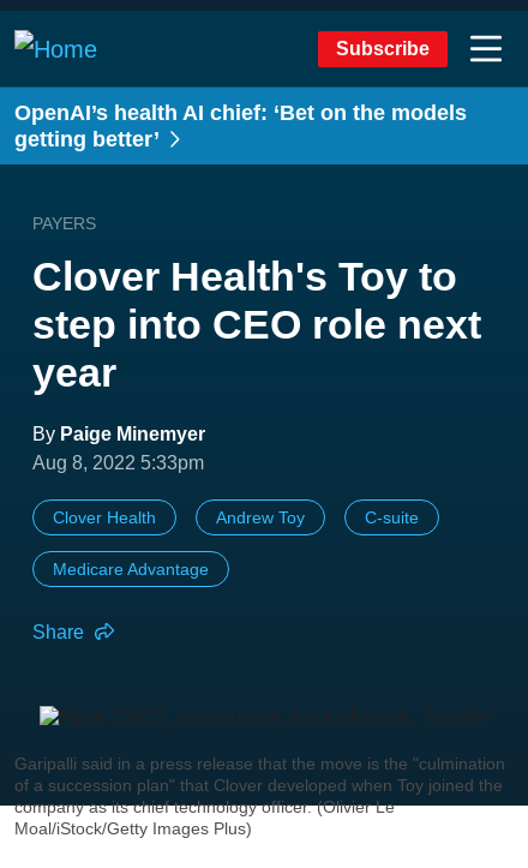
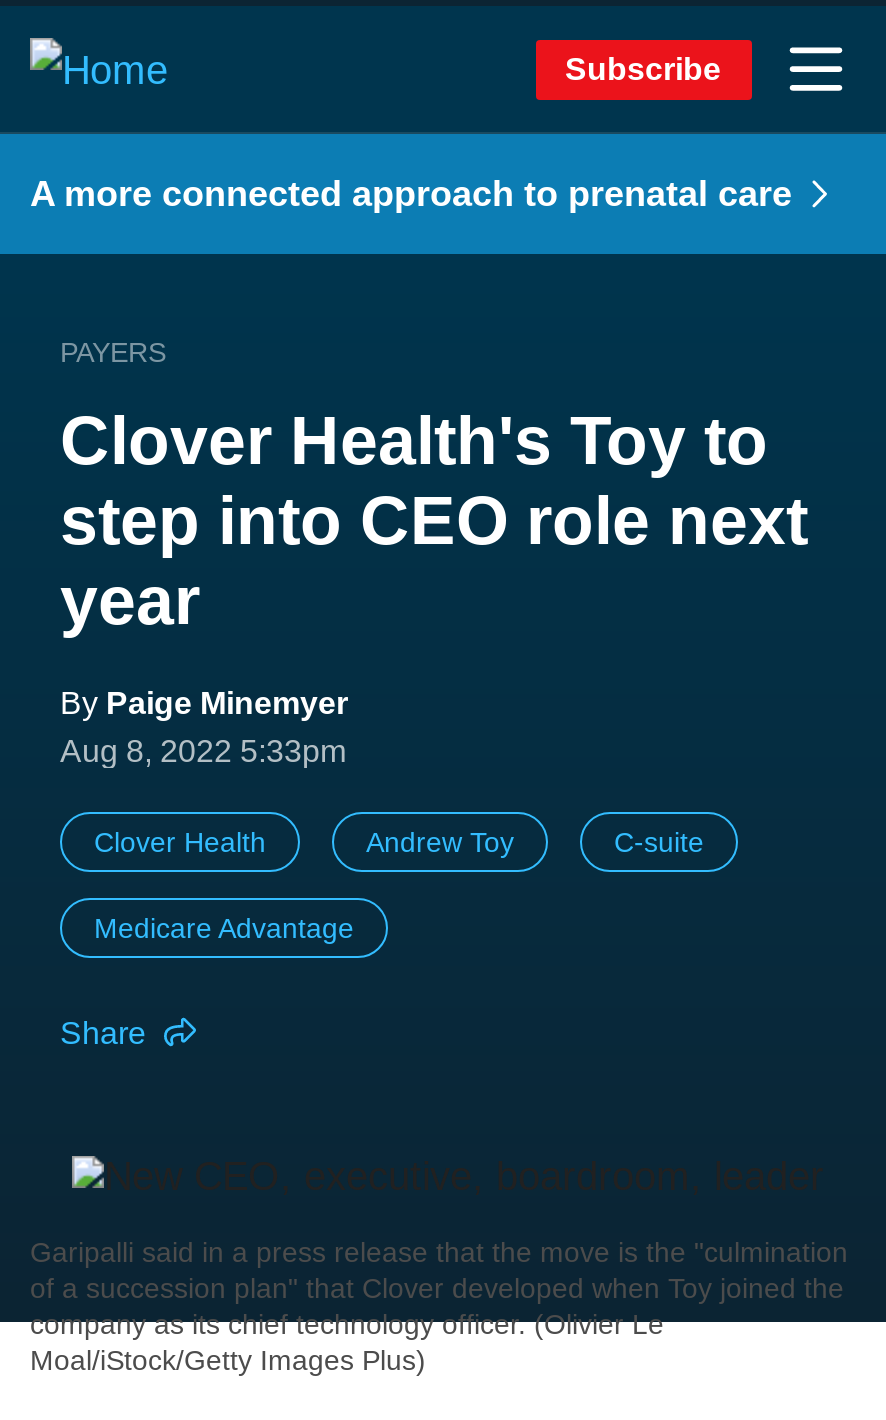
[14,101,467,151] OpenAI’s health AI chief: ‘Bet on the models | getting better’ -> [30,174,802,214] A more connected approach to prenatal care

